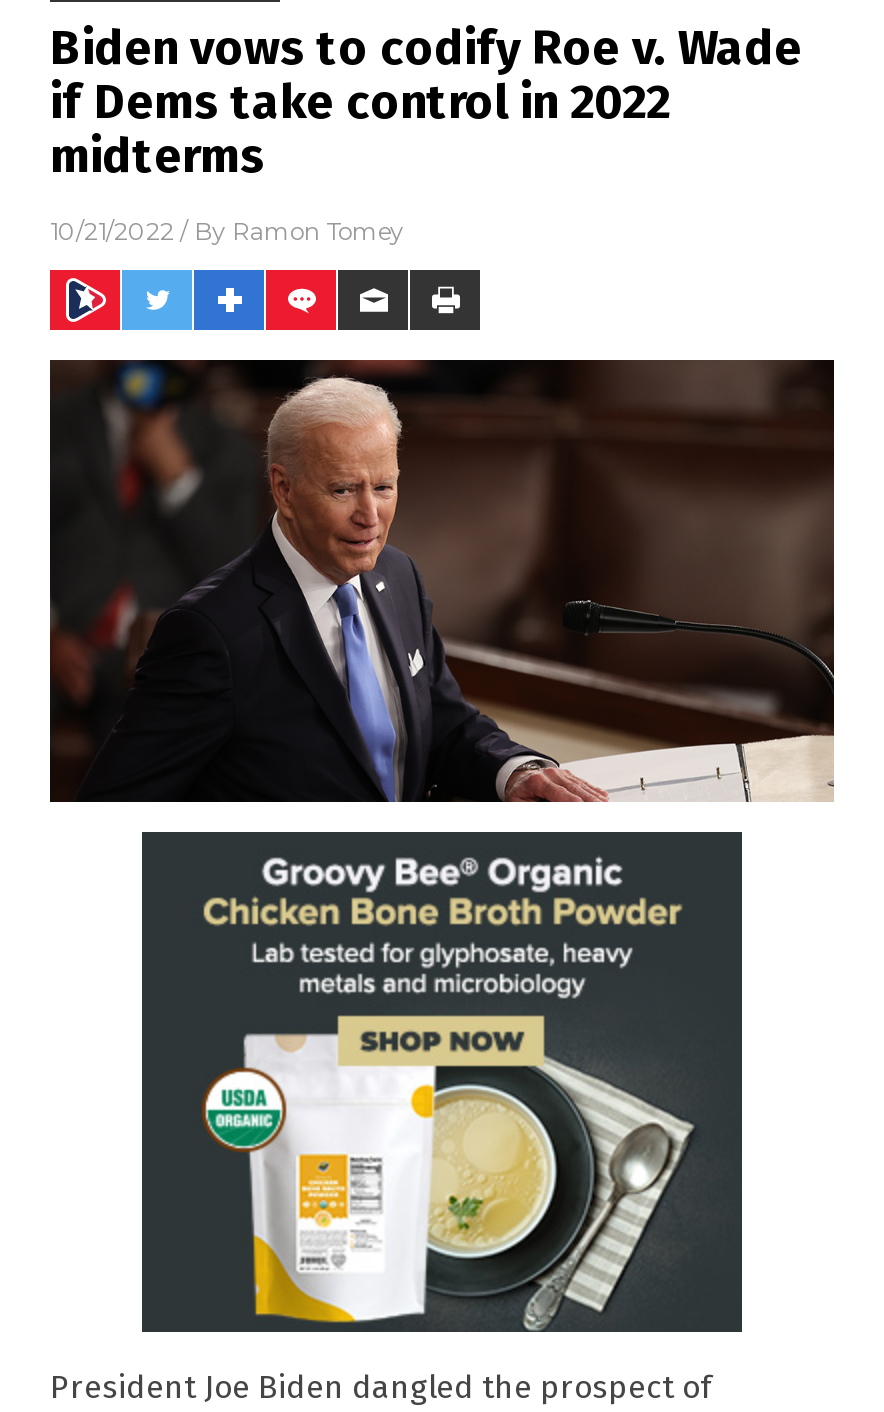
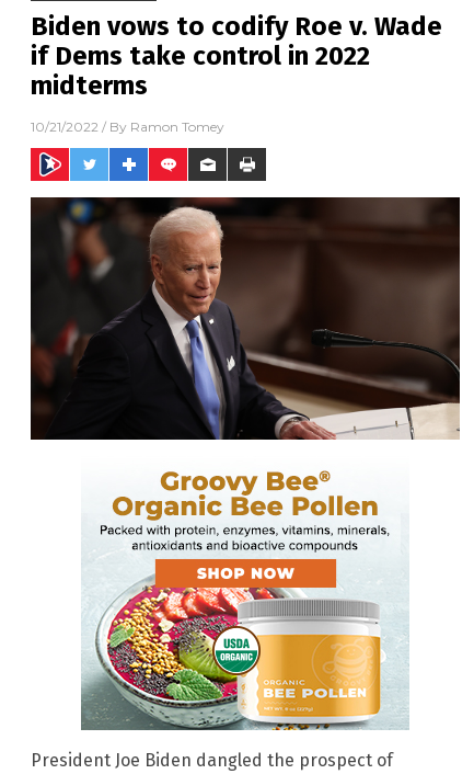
[140,830,744,1334] [image] -> [81,456,409,731] [image]

